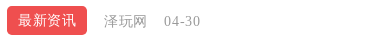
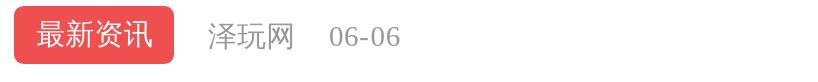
[18,12,200,29] 最新资讯 泽玩网 04-30 -> [36,19,401,52] 最新资讯 泽玩网 06-06

